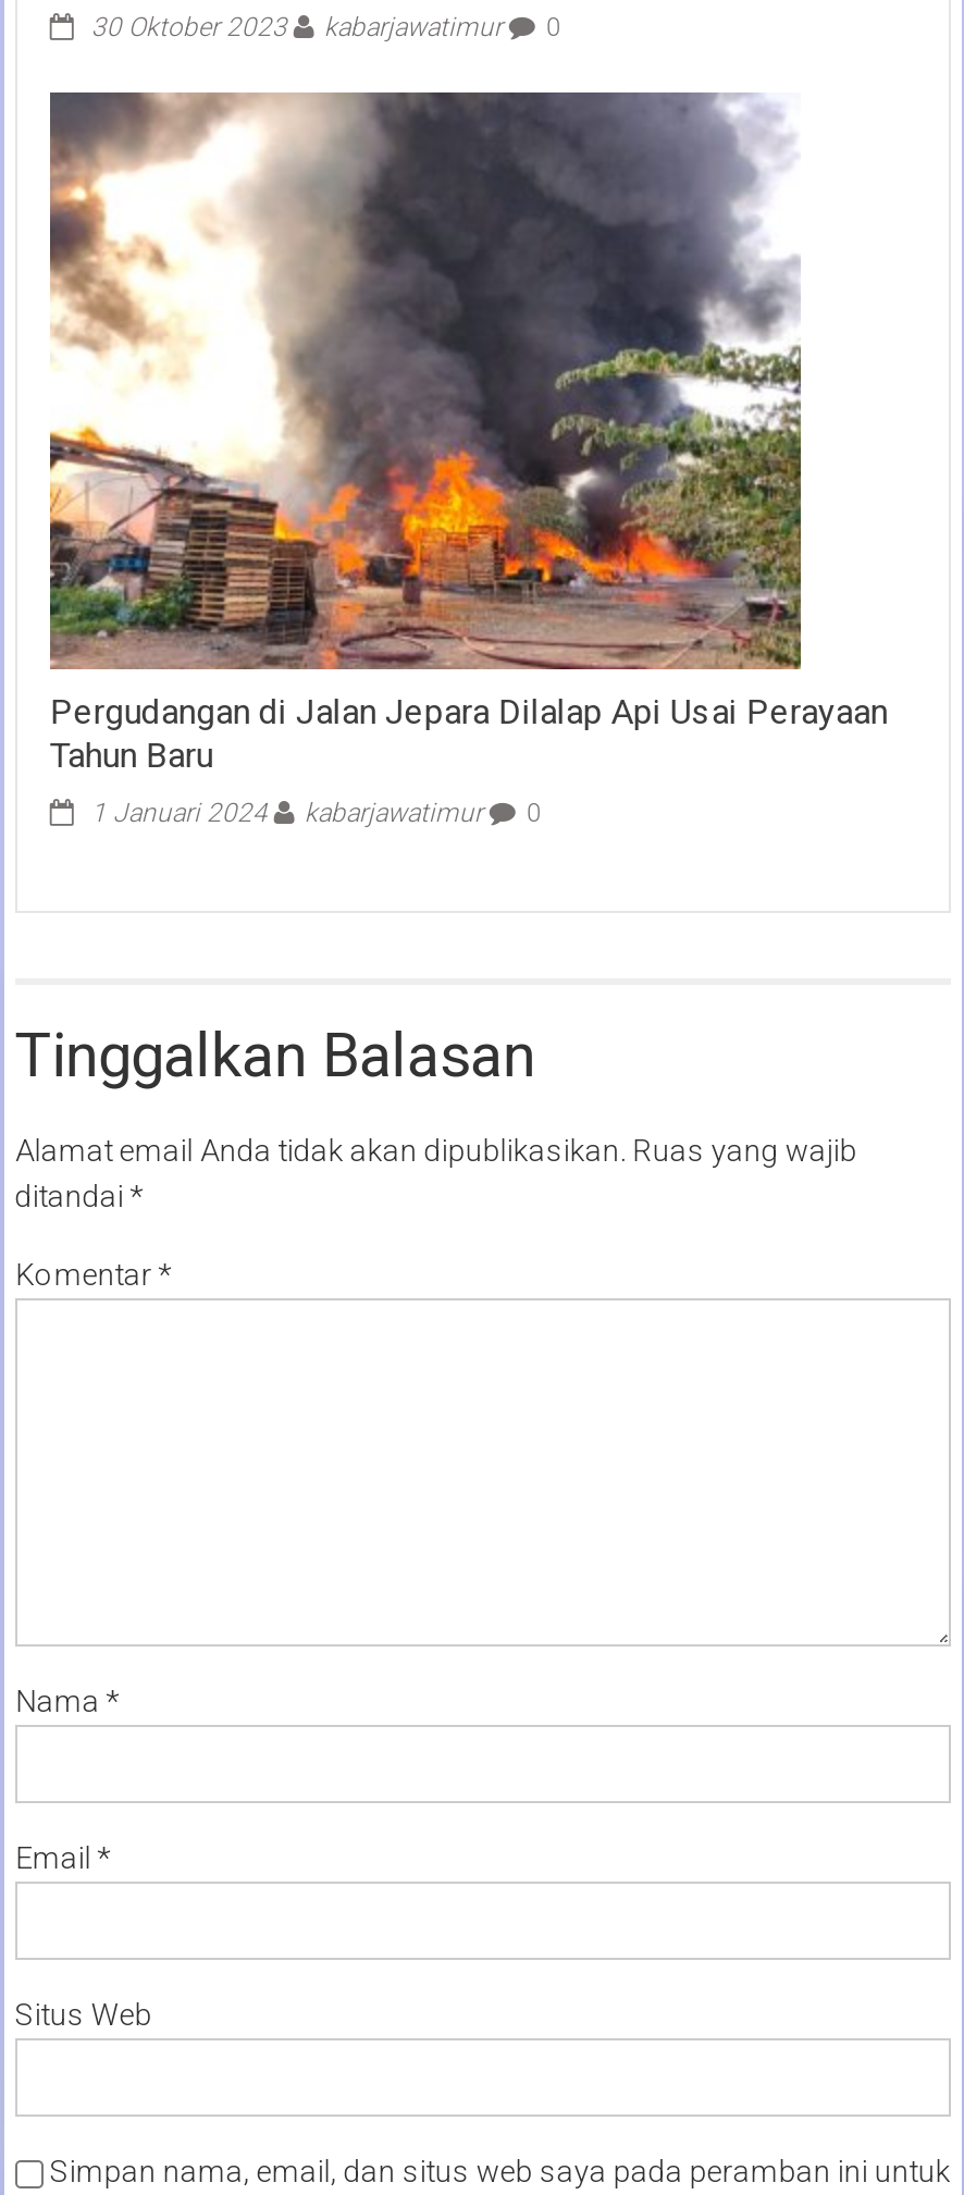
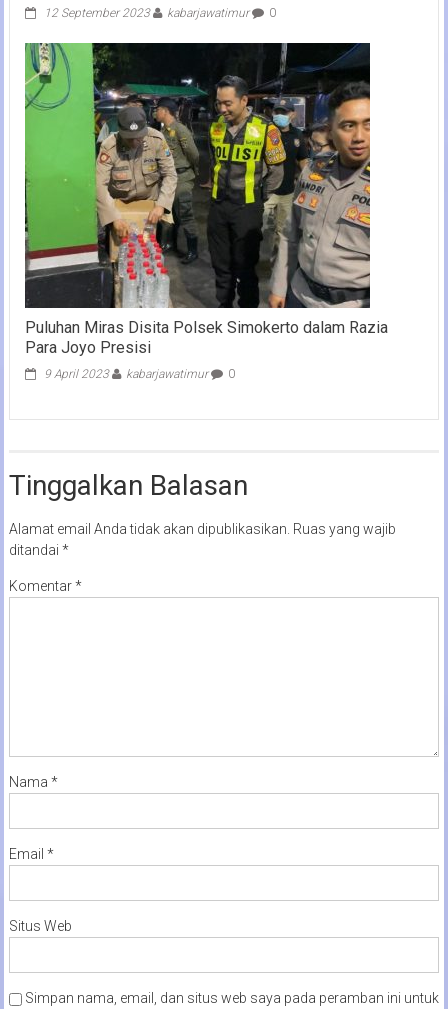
[91,12,561,42] 30 Oktober 2023 kabarjawatimur 0 -> [44,6,276,20] 12 September 2023 kabarjawatimur 0
[48,90,888,776] [image] | Pergudangan di Jalan Jepara Dilalap Api Usai Perayaan | Tahun Baru -> [24,42,388,357] [image] | Puluhan Miras Disita Polsek Simokerto dalam Razia | Para Joyo Presisi
[91,798,542,828] 1 Januari 2024 kabarjawatimur 0 -> [44,367,235,381] 9 April 2023 kabarjawatimur 0

